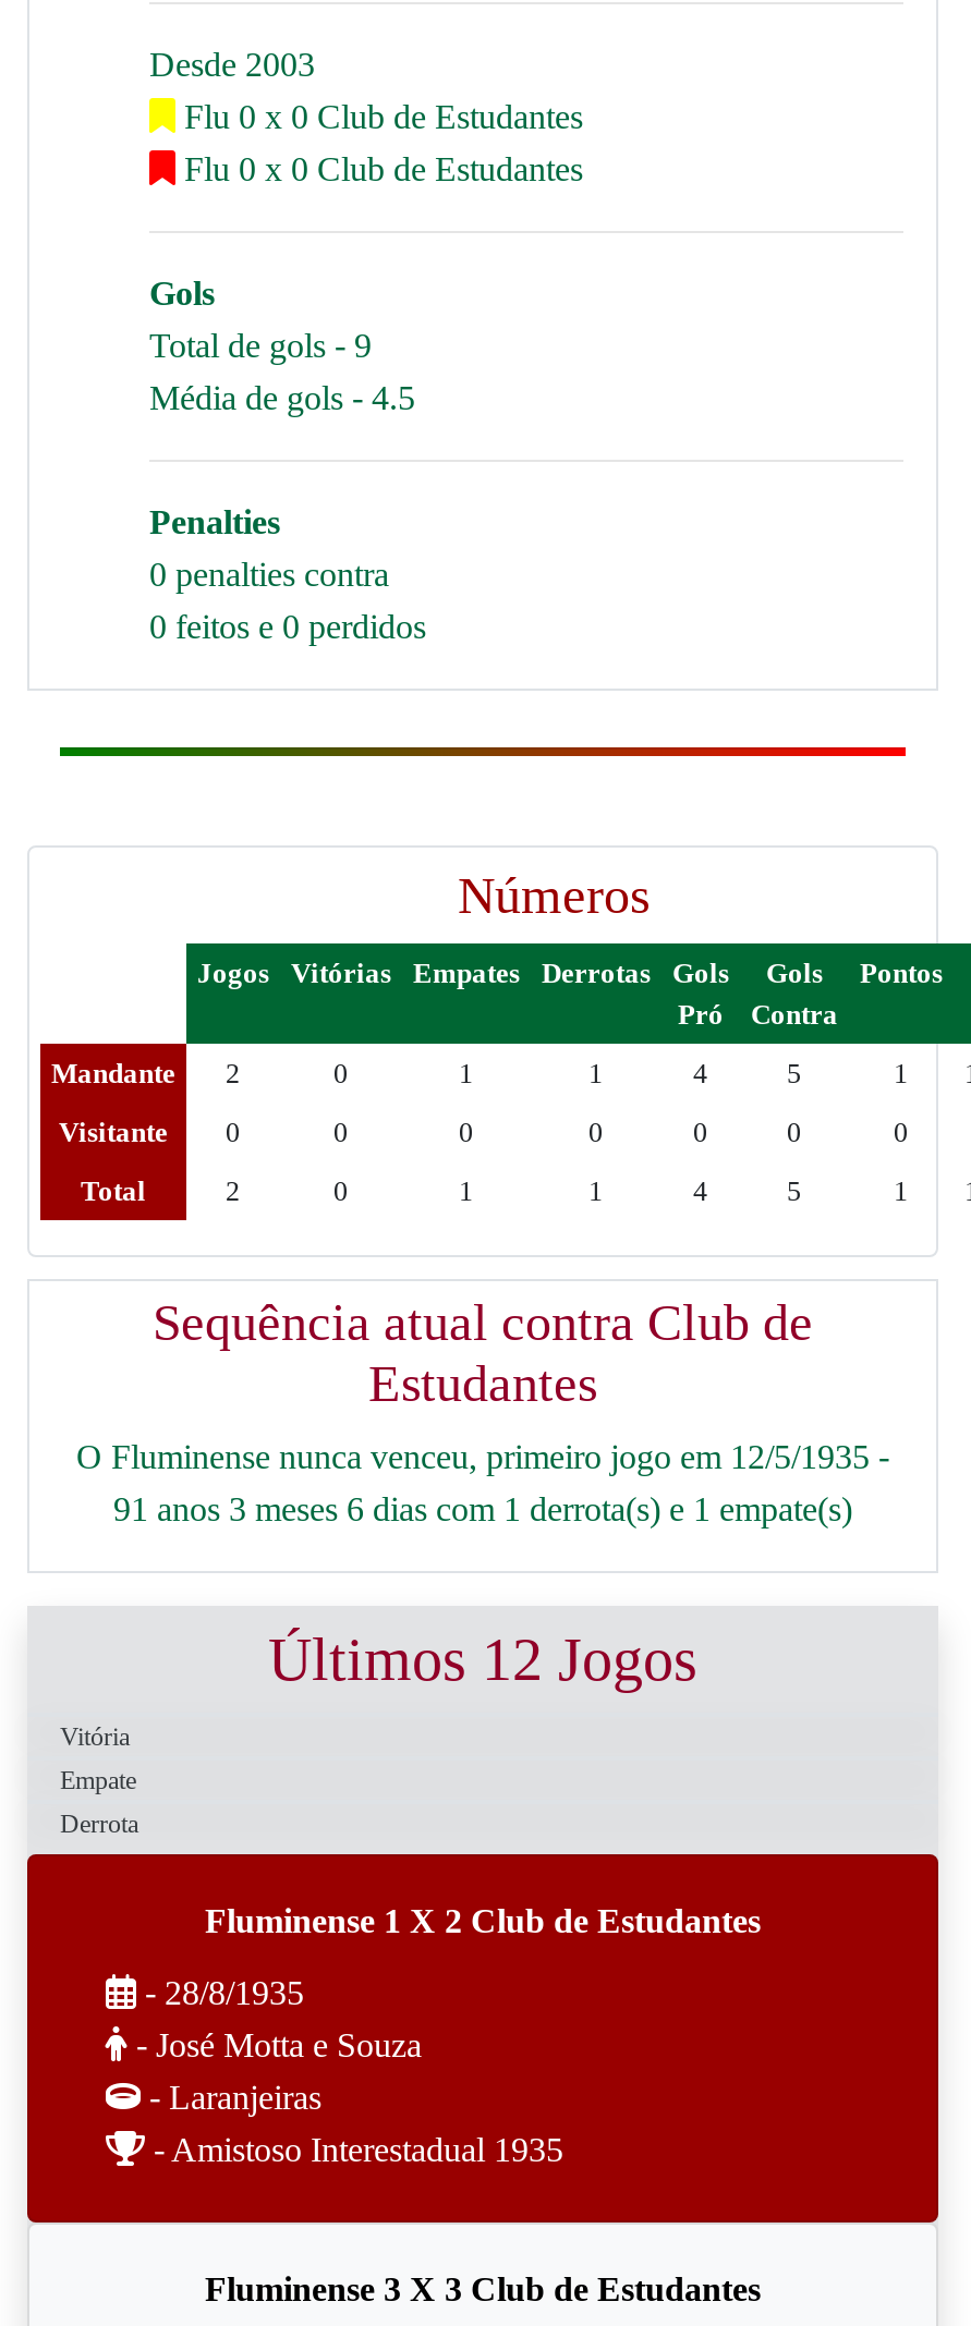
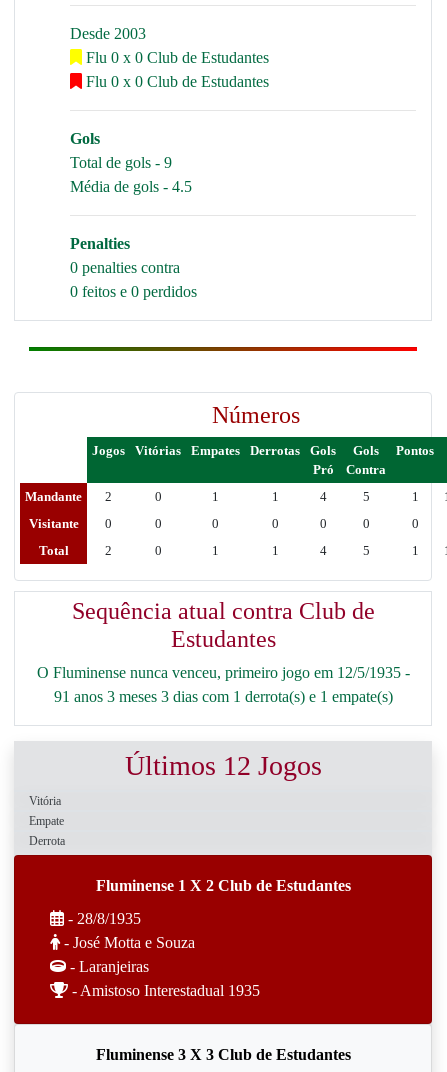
[113,1490,852,1527] 91 anos 3 meses 6 dias com 1 derrota(s) e 1 empate(s) -> [53,688,392,705] 91 anos 3 meses 3 dias com 1 derrota(s) e 1 empate(s)

